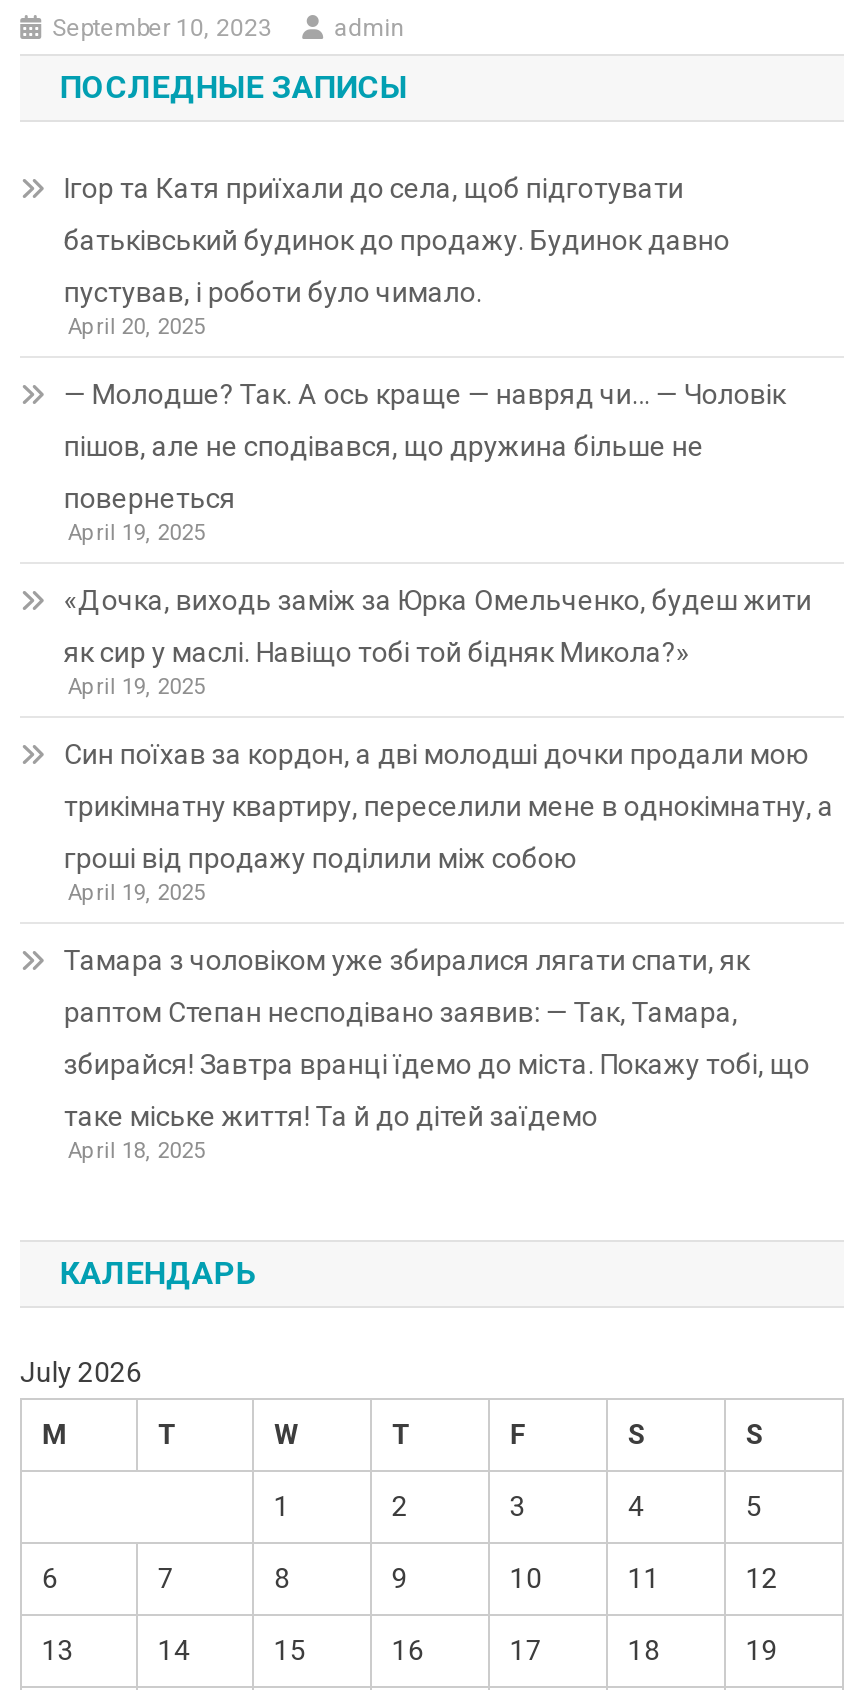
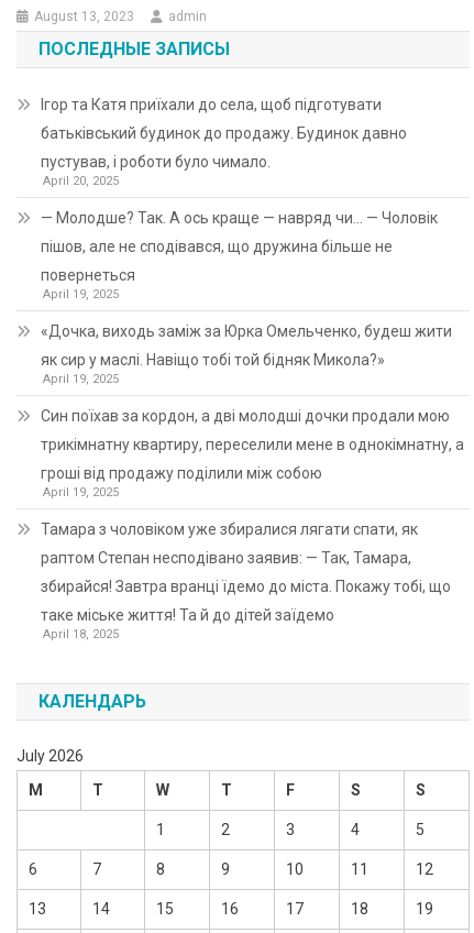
[52,15,272,43] September 10, 2023 -> [34,8,134,24] August 13, 2023

